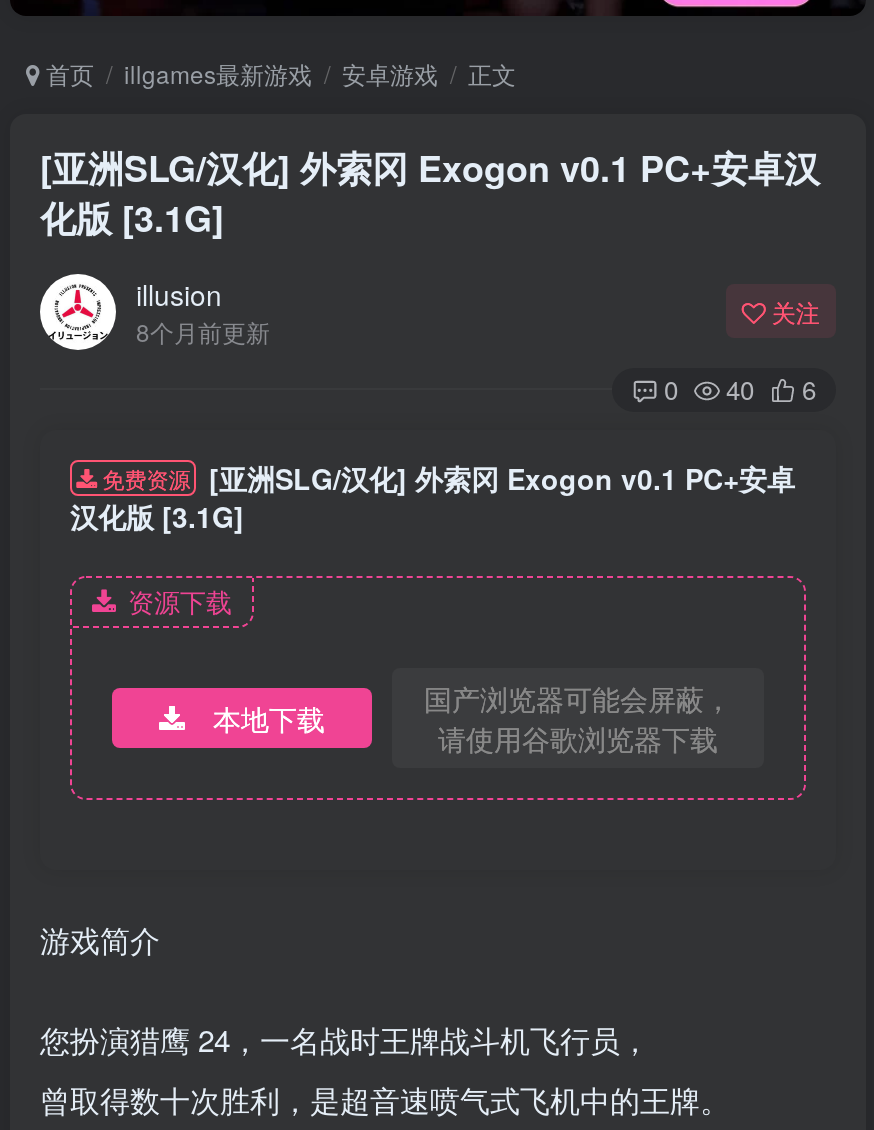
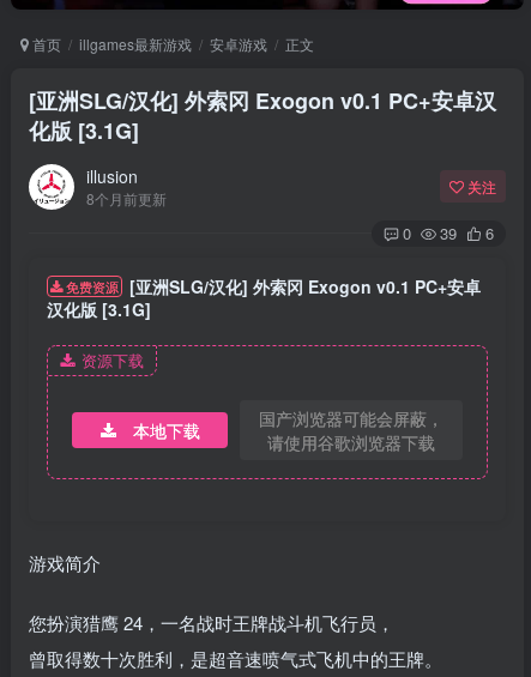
[664,369,816,407] 0 40 6 -> [403,221,494,244] 0 39 6

